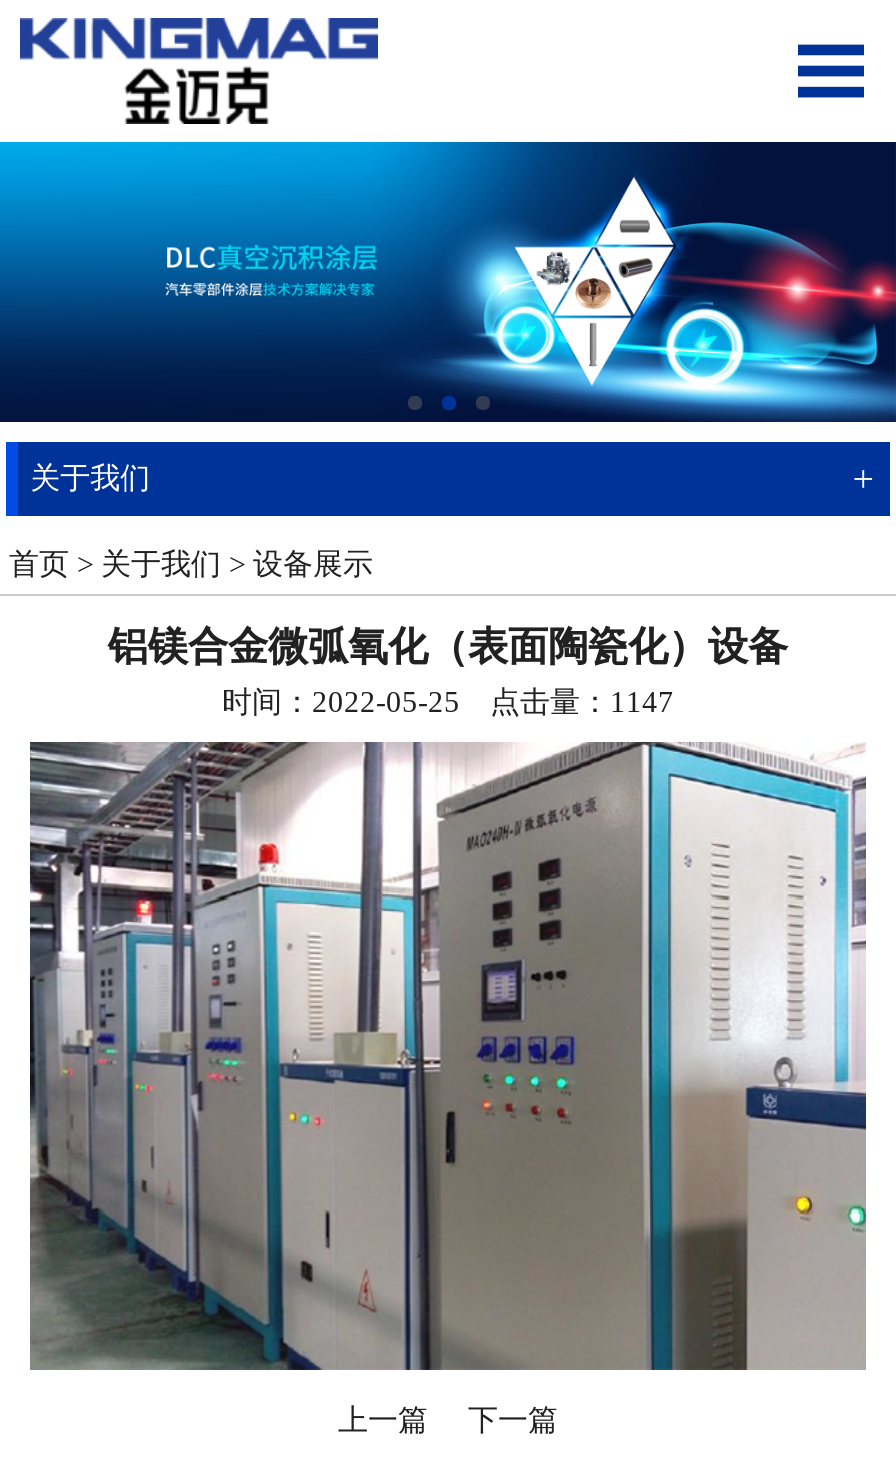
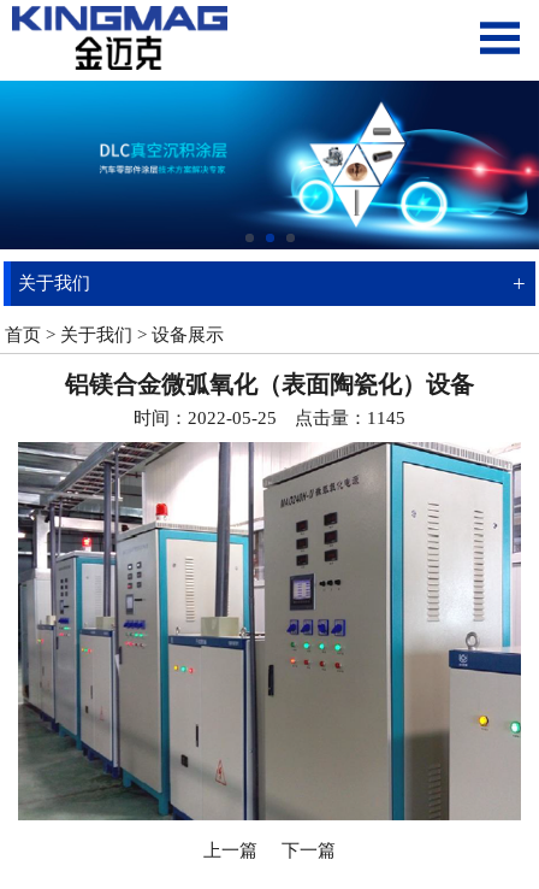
[222,687,674,719] 时间：2022-05-25 点击量：1147 -> [134,409,405,428] 时间：2022-05-25 点击量：1145

